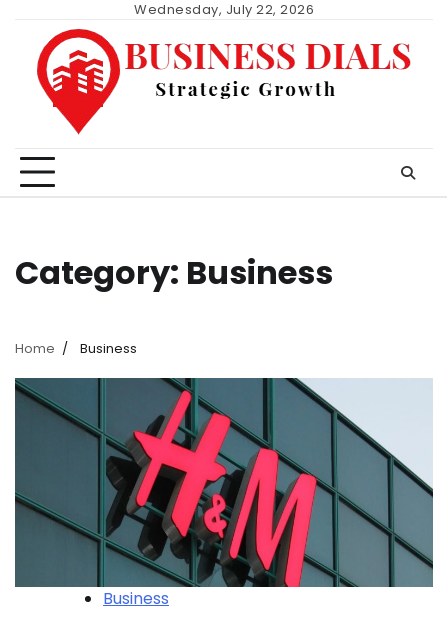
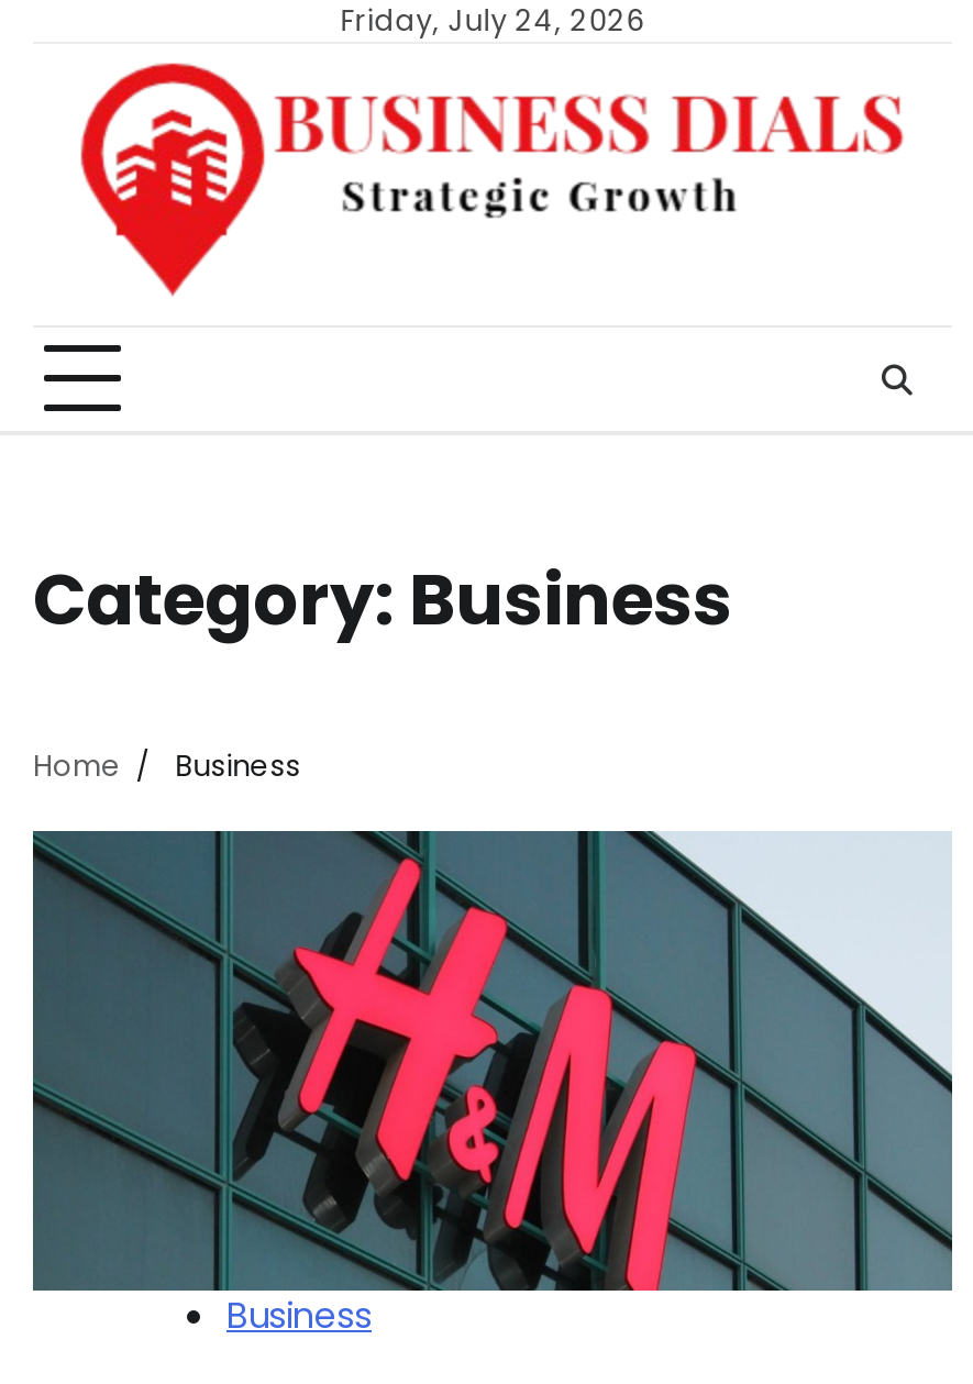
[134,0,314,19] Wednesday, July 22, 2026 -> [340,0,645,42] Friday, July 24, 2026

